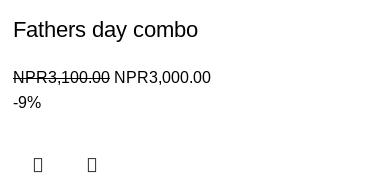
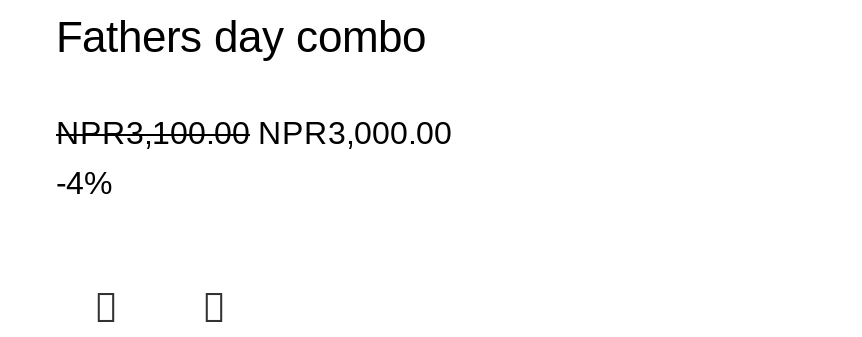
[13,94,41,111] -9% -> [56,166,112,200] -4%

